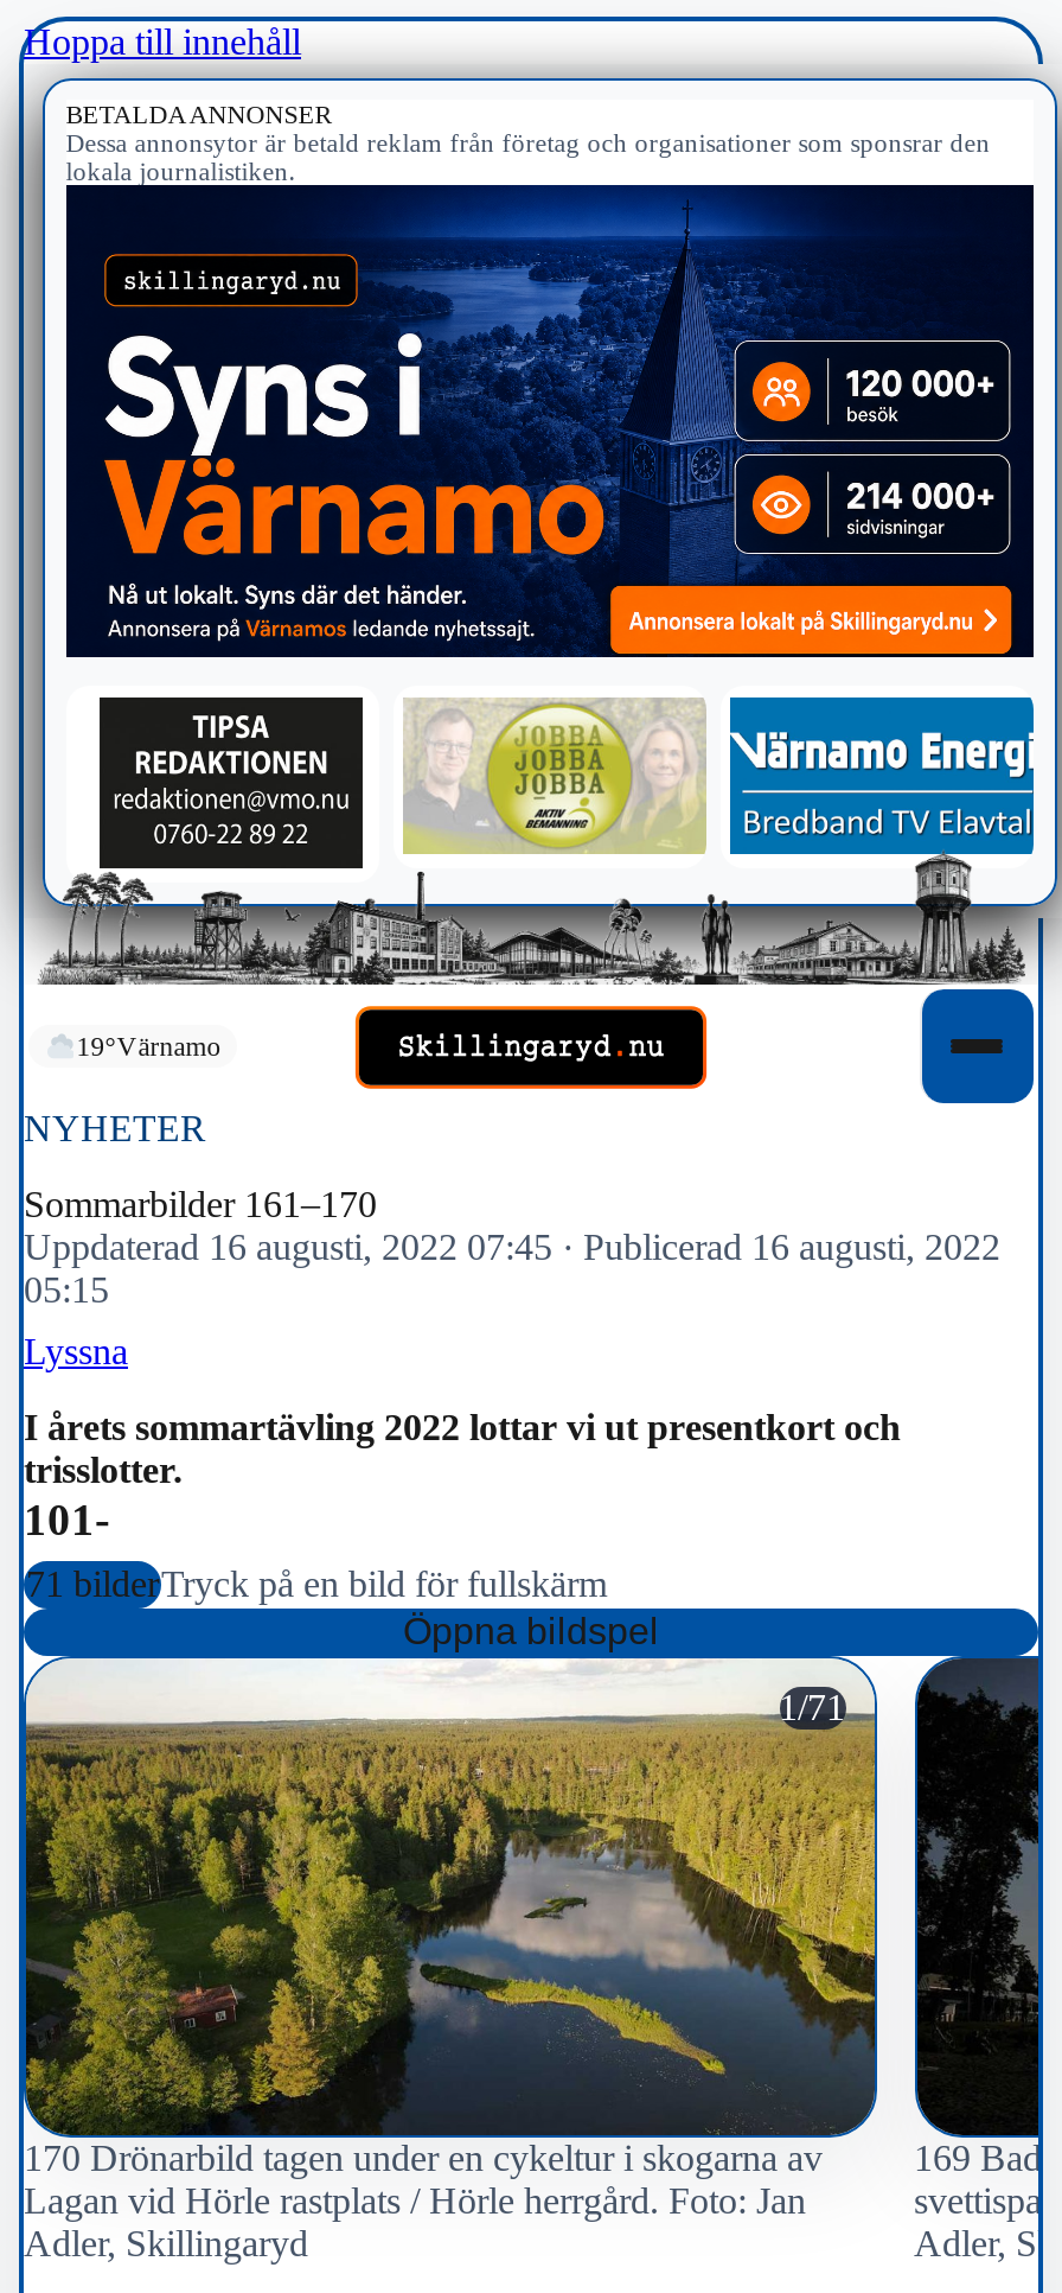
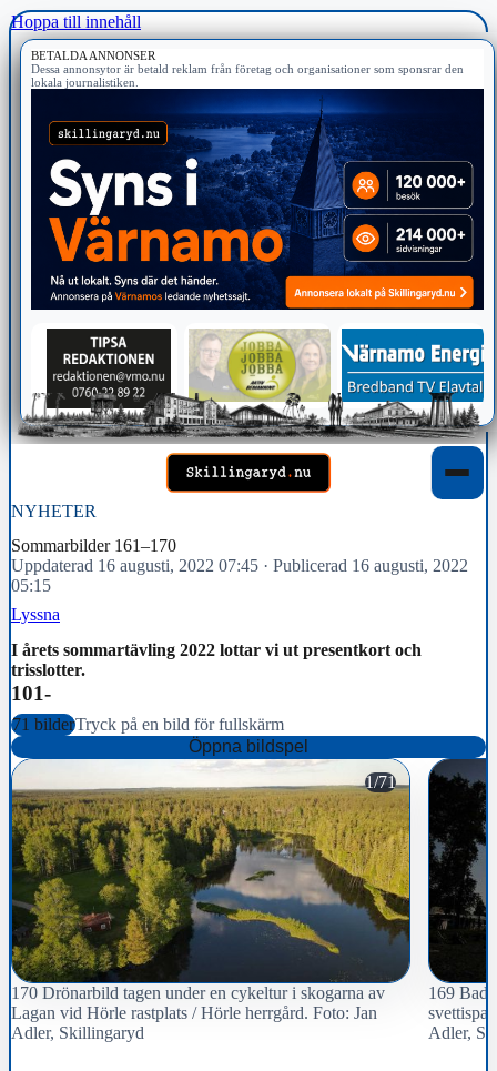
[40,835,1036,985] [image] -> [18,392,480,455] [image]
[76,1033,221,1061] 19°Värnamo -> none

